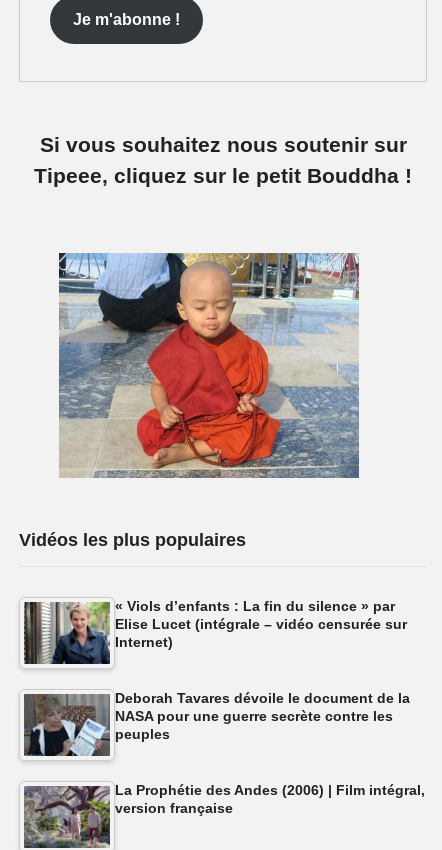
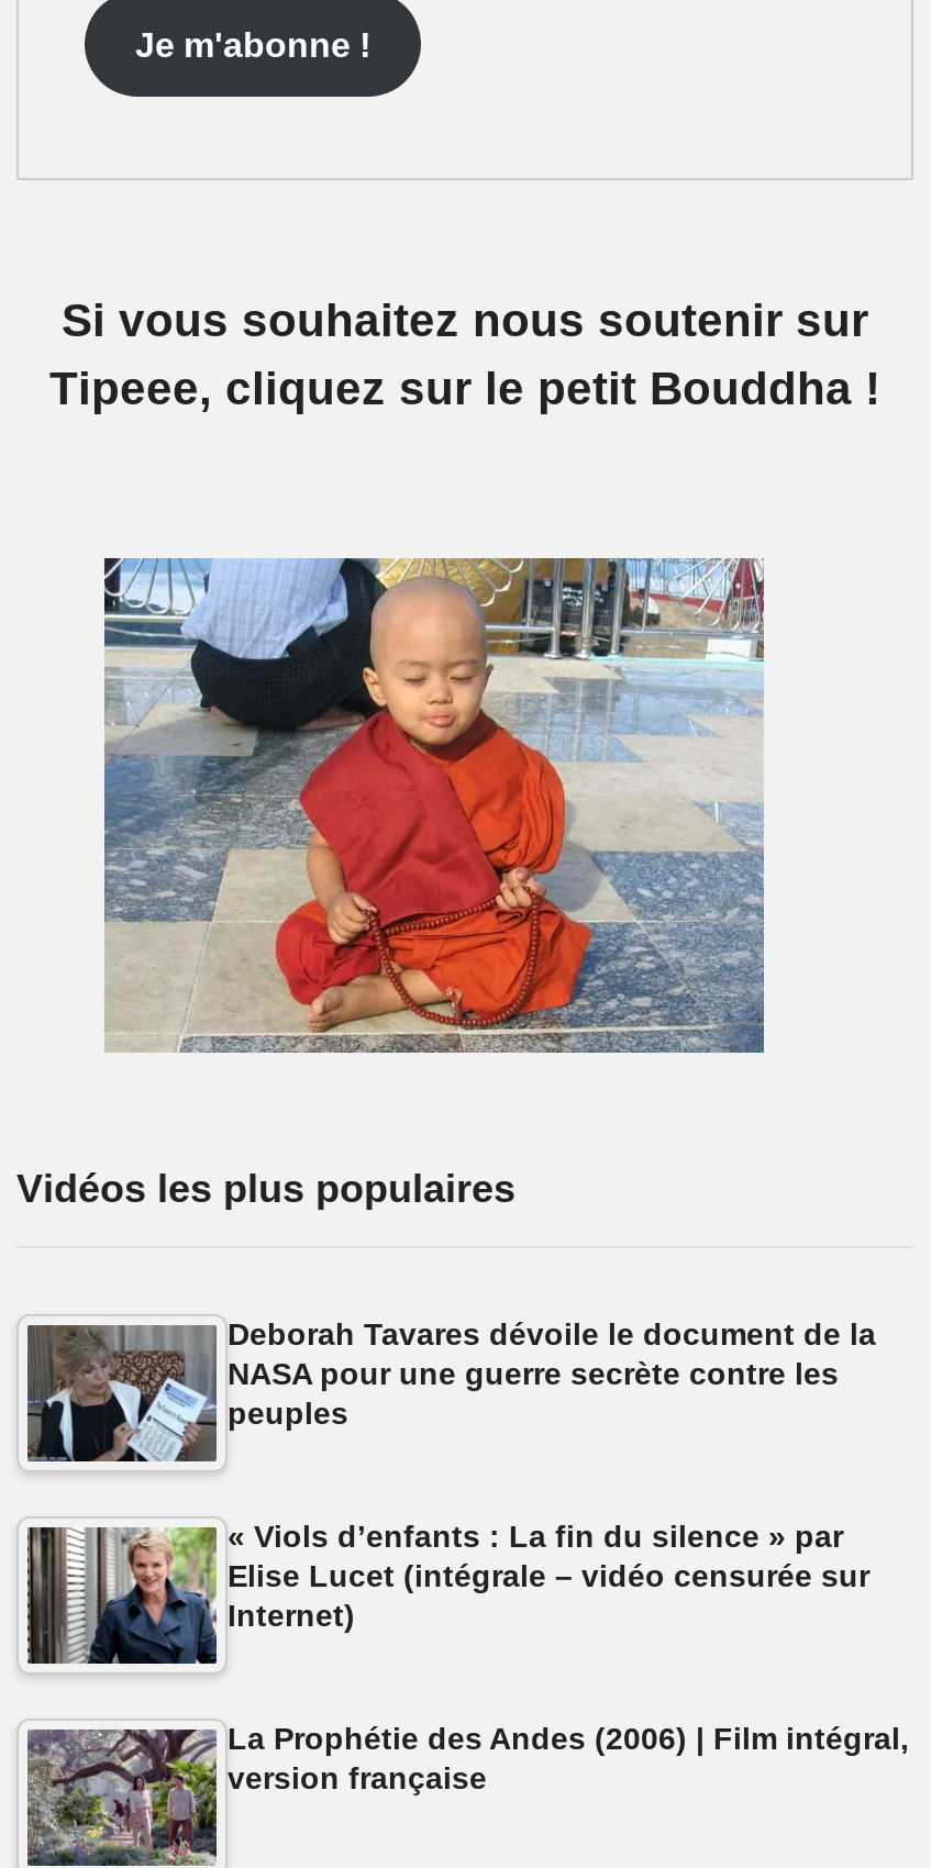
moved [22,598,407,667] -> [23,1517,869,1668]: [image] | « Viols d’enfants : La fin du silence » par | Elise Lucet (intégrale – vidéo censurée sur | Internet)
moved [25,690,410,757] -> [27,1315,876,1464]: [image] | Deborah Tavares dévoile le document de la | NASA pour une guerre secrète contre les | peuples

